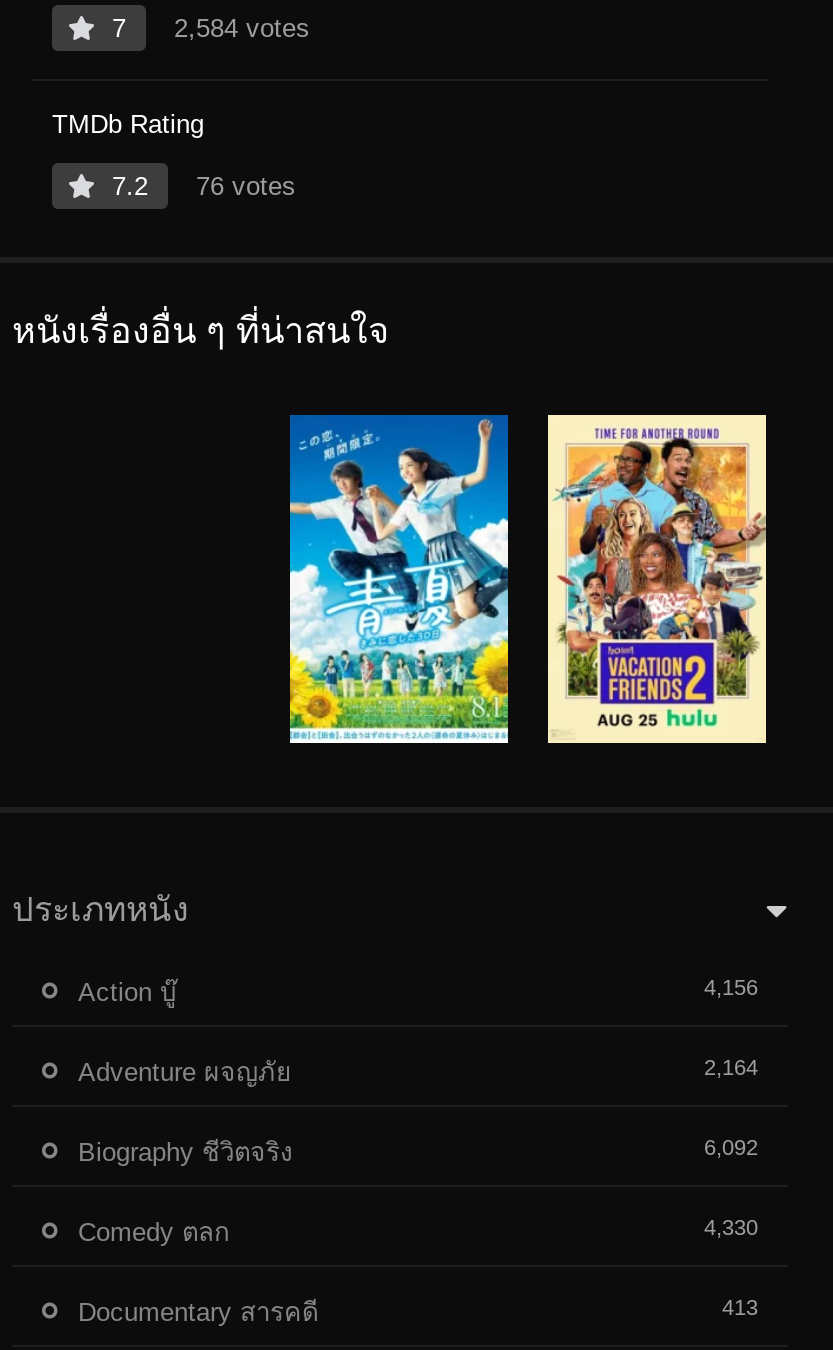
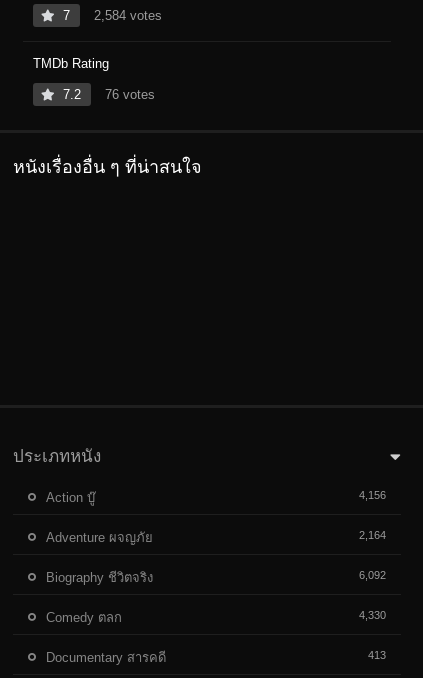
[288,413,510,745] [image] -> none
[546,413,768,745] [image] -> none

